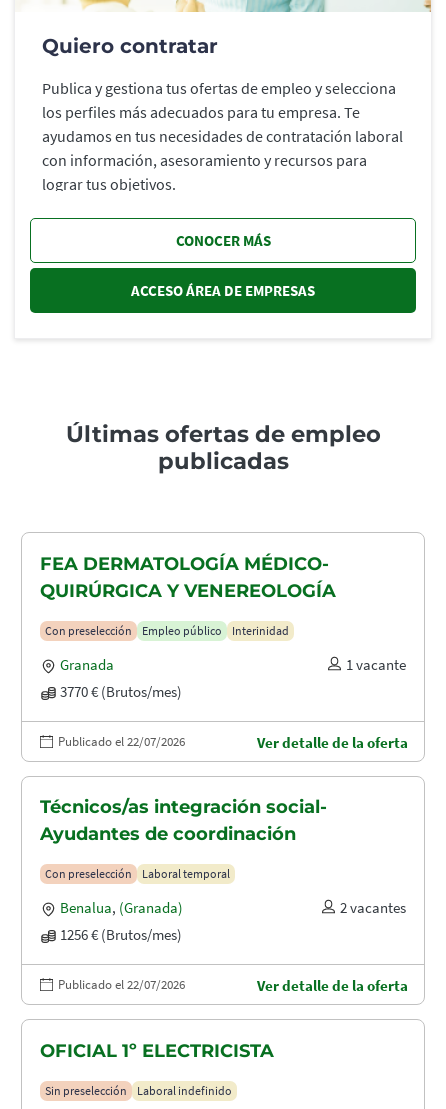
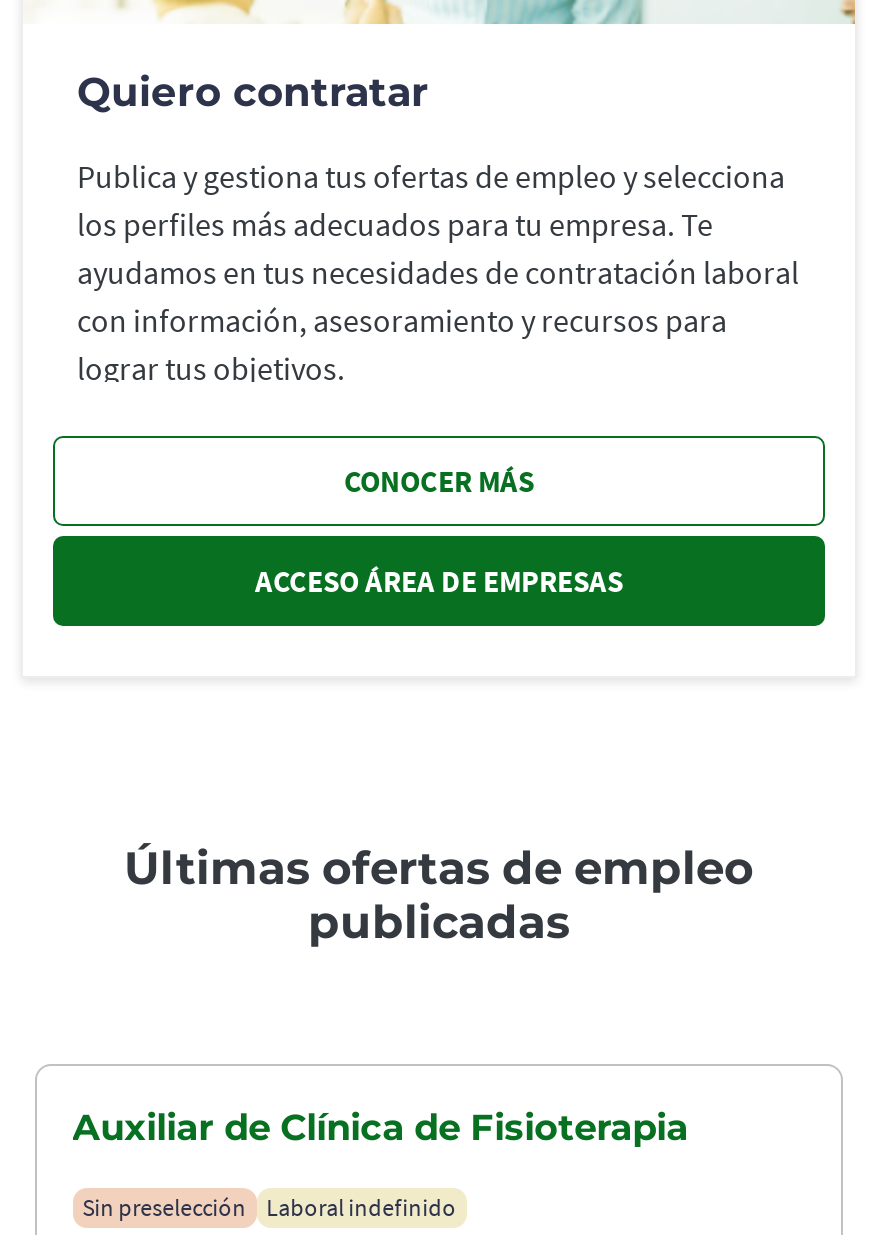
[40,553,408,1062] FEA DERMATOLOGÍA MÉDICO- | QUIRÚRGICA Y VENEREOLOGÍA | Con preselección | Empleo público | Interinidad | Granada | 1 vacante | 3770 € (Brutos/mes) | Publicado el 22/07/2026 | Ver detalle de la oferta | Técnicos/as integración social- | Ayudantes de coordinación | Con preselección | Laboral temporal | Benalua, (Granada) | 2 vacantes | 1256 € (Brutos/mes) | Publicado el 22/07/2026 | Ver detalle de la oferta | OFICIAL 1º ELECTRICISTA -> [72,1105,688,1149] Auxiliar de Clínica de Fisioterapia

